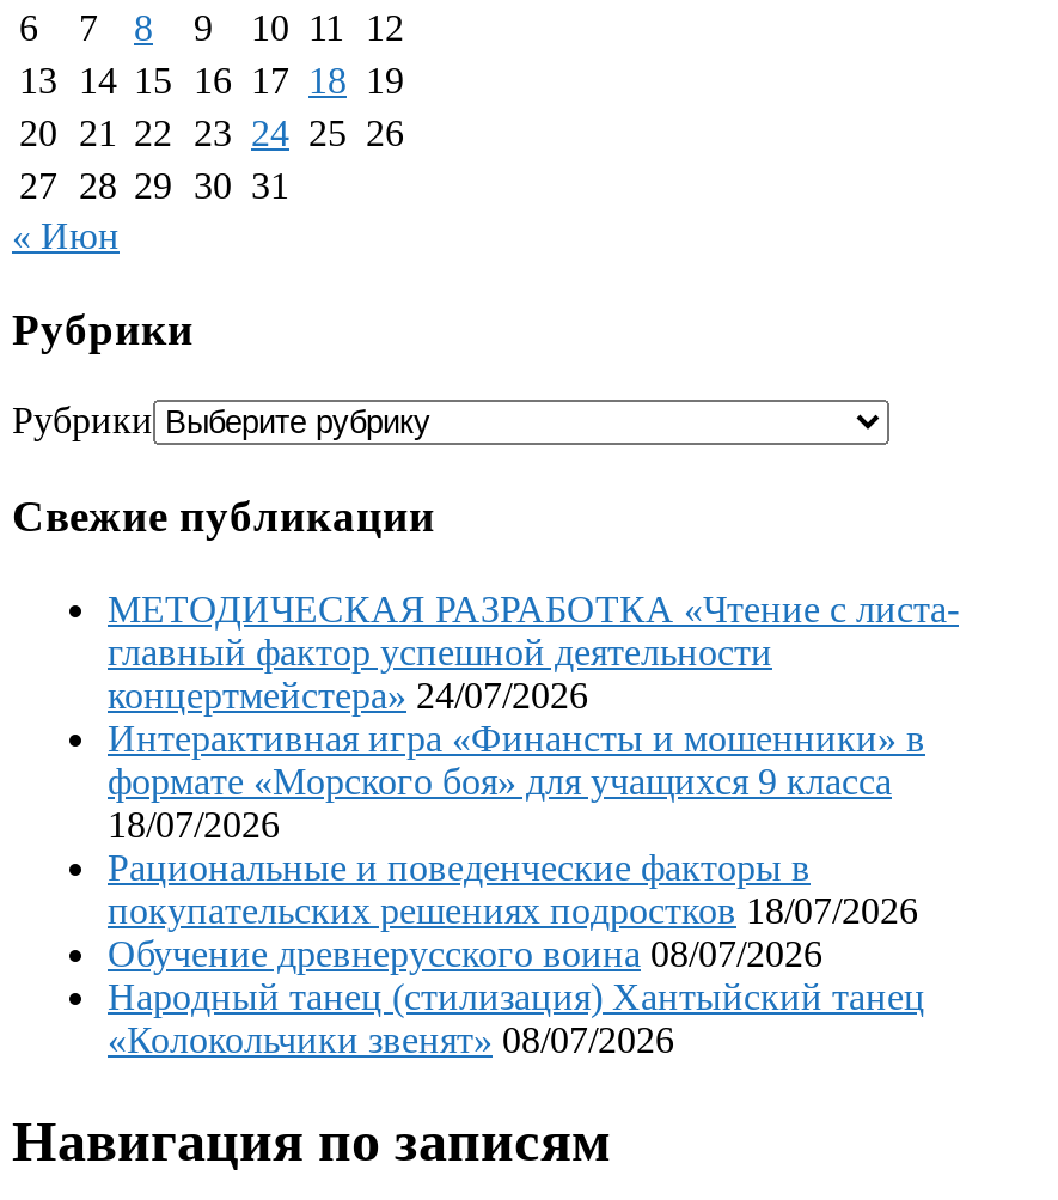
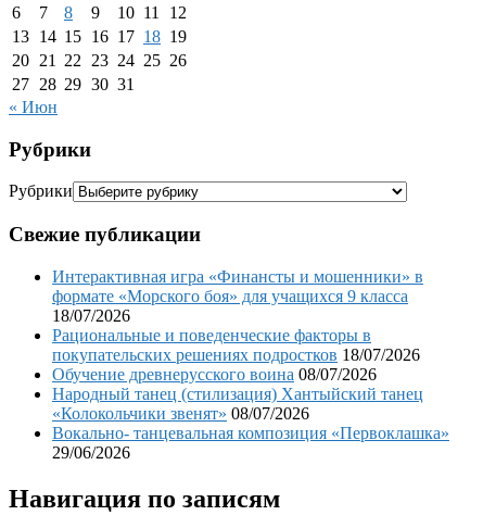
[108,588,959,715] МЕТОДИЧЕСКАЯ РАЗРАБОТКА «Чтение с листа- | главный фактор успешной деятельности | концертмейстера» 24/07/2026 -> none
moved [108,717,925,1060] -> [52,267,423,422]: Интерактивная игра «Финансты и мошенники» в | формате «Морского боя» для учащихся 9 класса | 18/07/2026 | Рациональные и поведенческие факторы в | покупательских решениях подростков 18/07/2026 | Обучение древнерусского воина 08/07/2026 | Народный танец (стилизация) Хантыйский танец | «Колокольчики звенят» 08/07/2026
none -> [52,423,449,462] Вокально- танцевальная композиция «Первоклашка» | 29/06/2026

